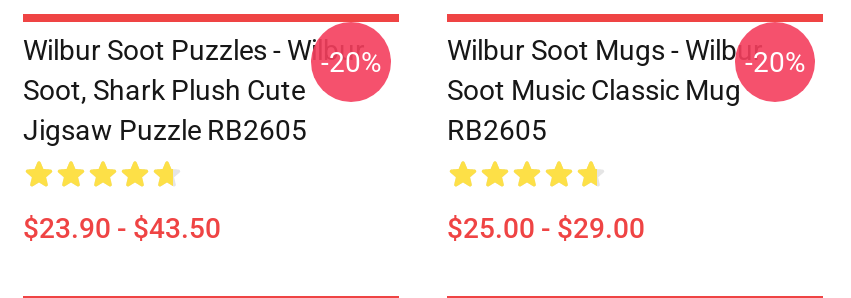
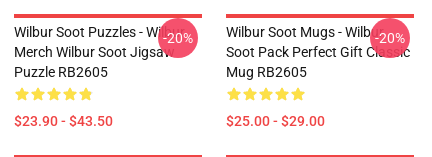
[23,74,307,146] Soot, Shark Plush Cute | Jigsaw Puzzle RB2605 -> [14,44,175,80] Merch Wilbur Soot Jigsaw | Puzzle RB2605
[447,74,741,146] Soot Music Classic Mug | RB2605 -> [226,44,410,80] Soot Pack Perfect Gift Classic | Mug RB2605

